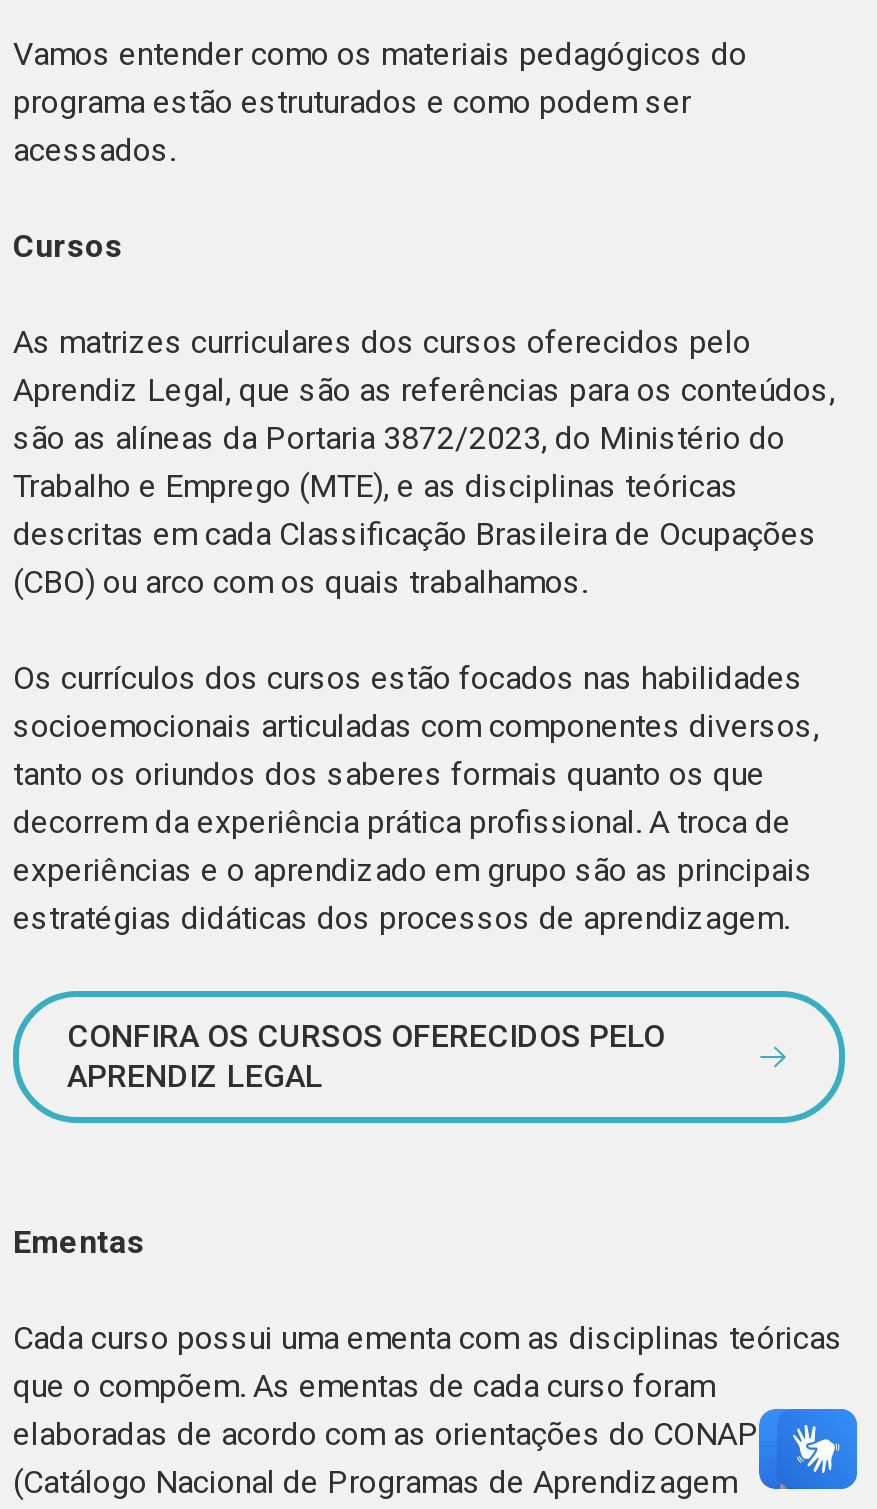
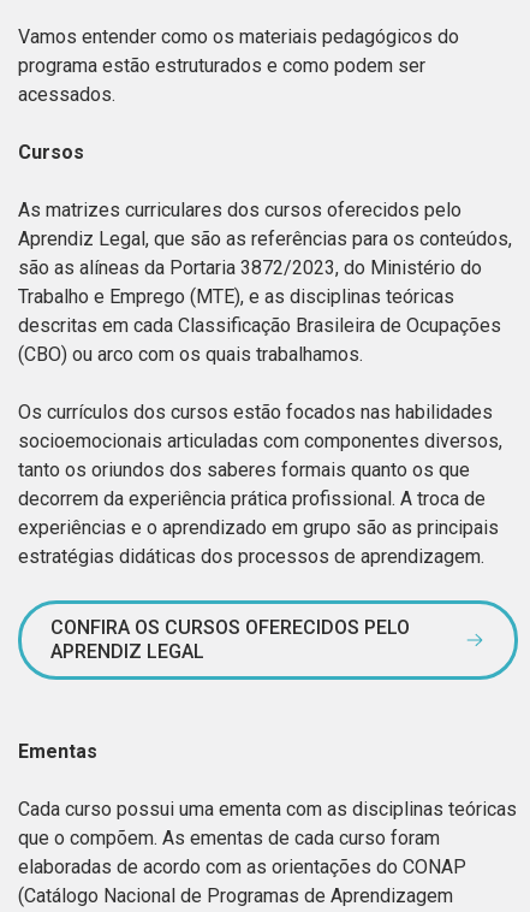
[757,1407,859,1491] [image] -> none

